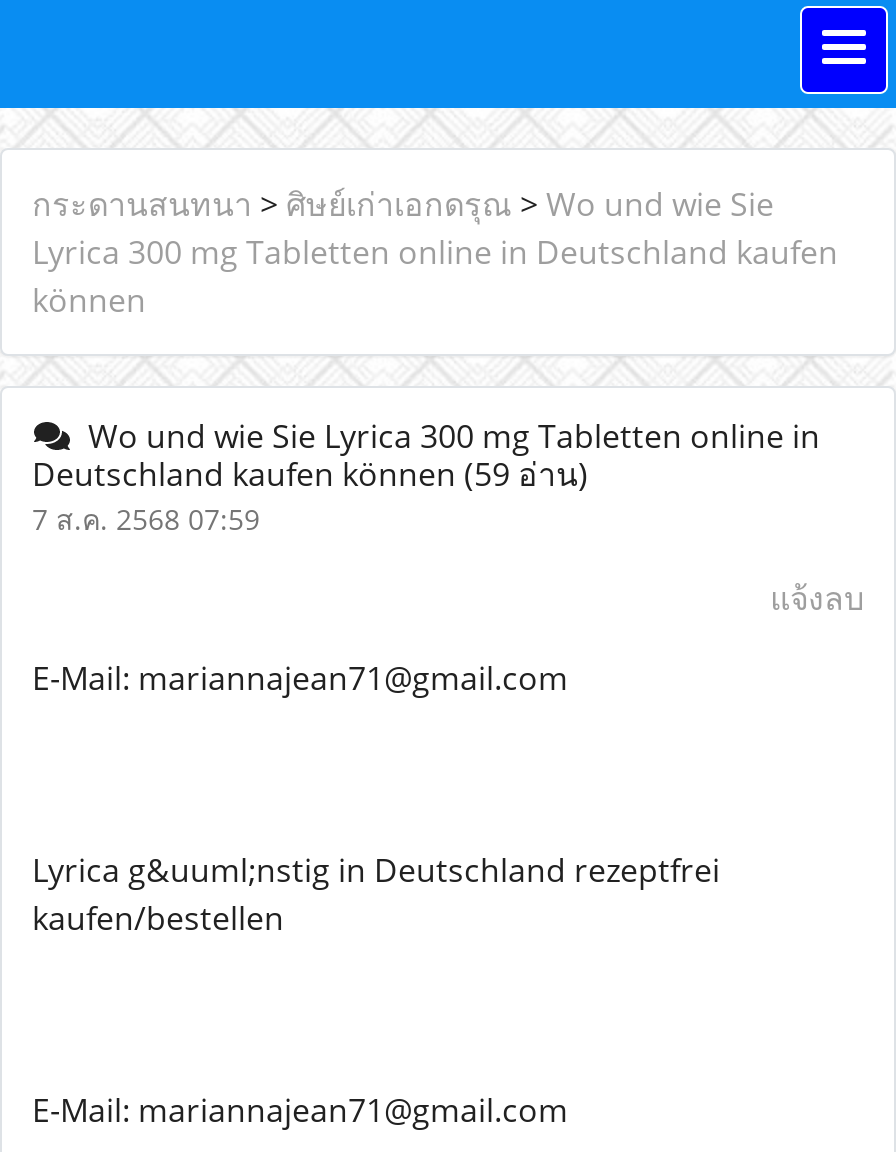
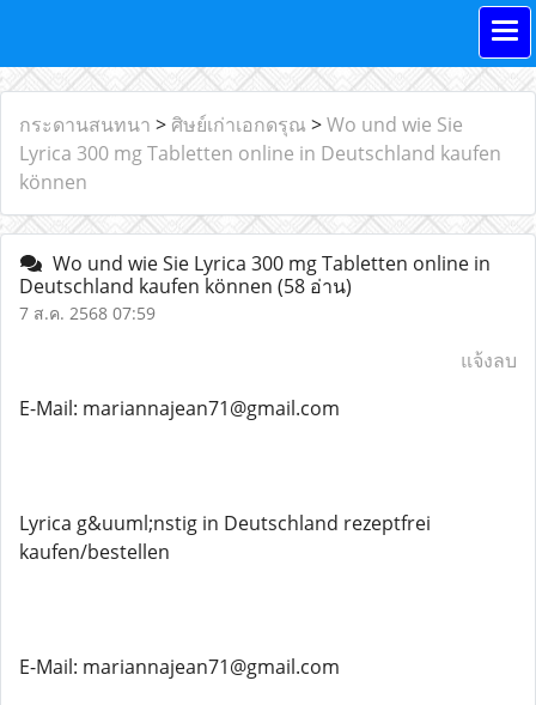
[32,452,588,496] Deutschland kaufen können (59 อ่าน) -> [19,273,352,299] Deutschland kaufen können (58 อ่าน)

